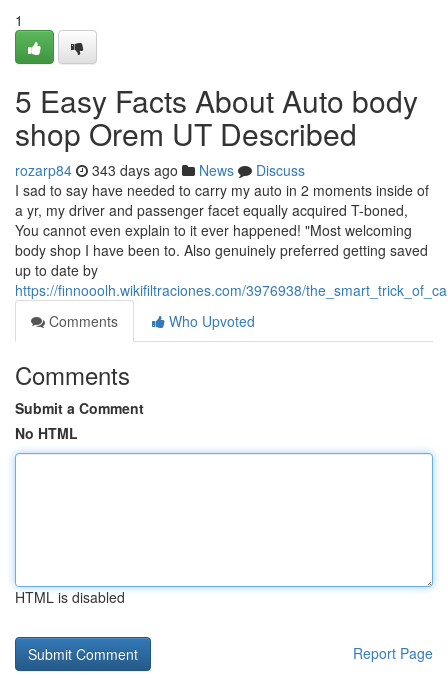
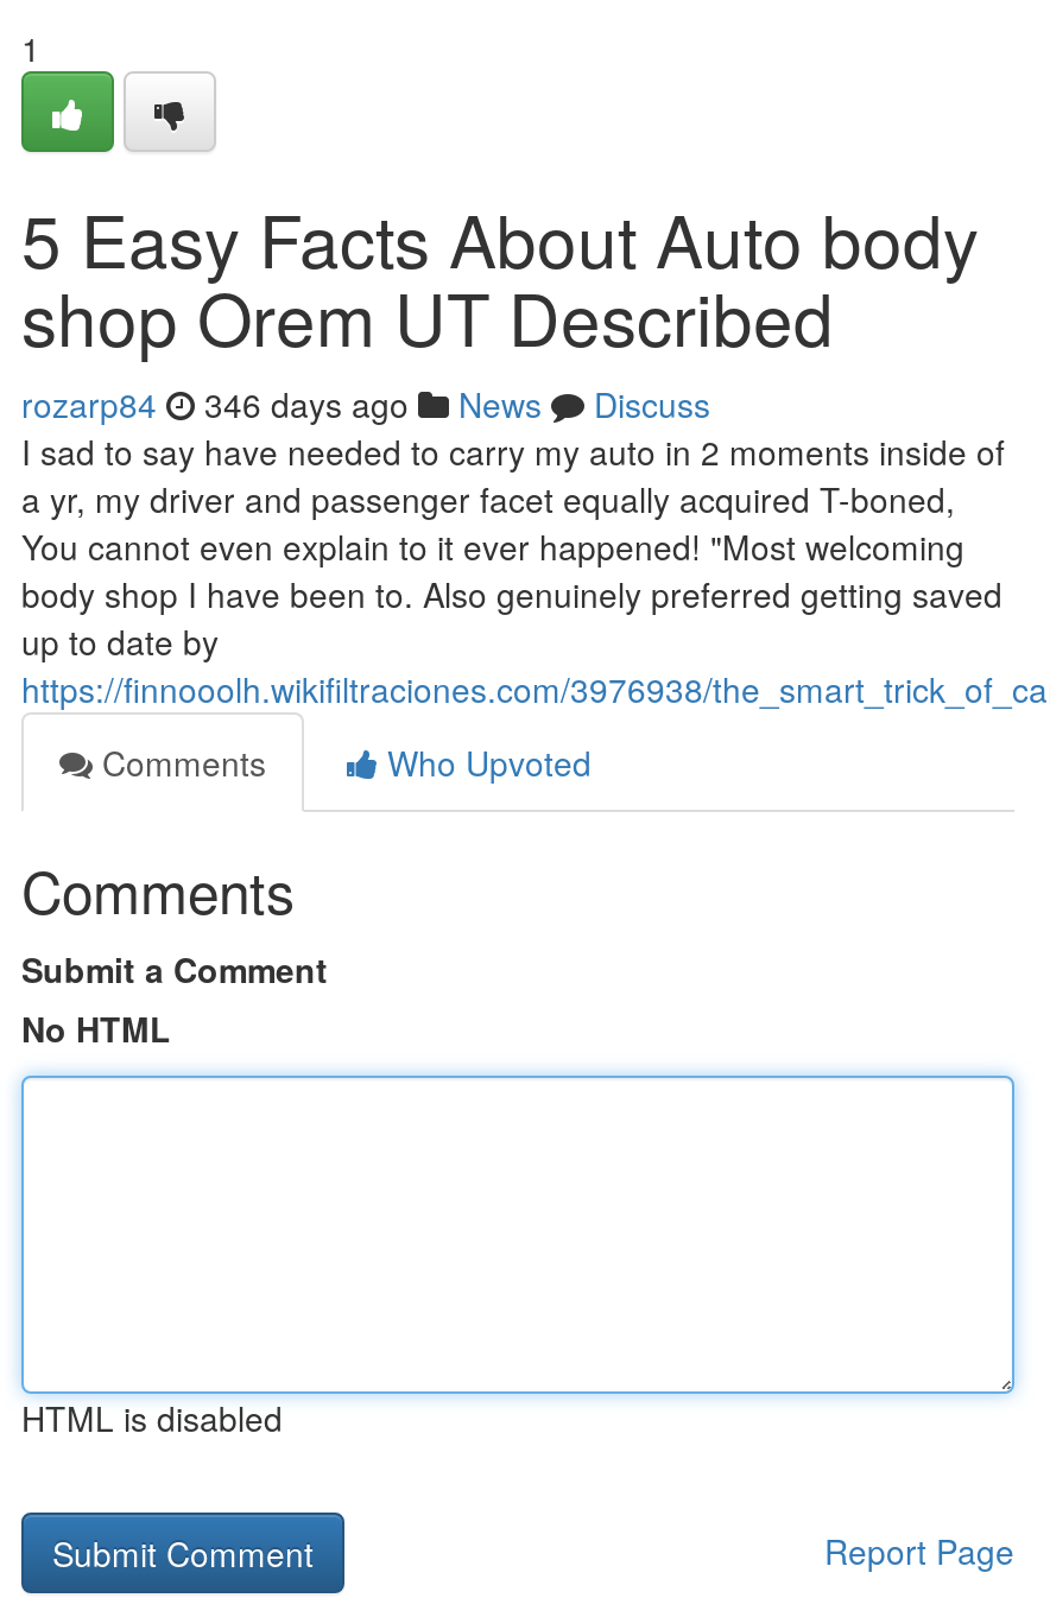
[15,160,305,180] rozarp84 343 days ago News Discuss -> [21,380,710,427] rozarp84 346 days ago News Discuss

